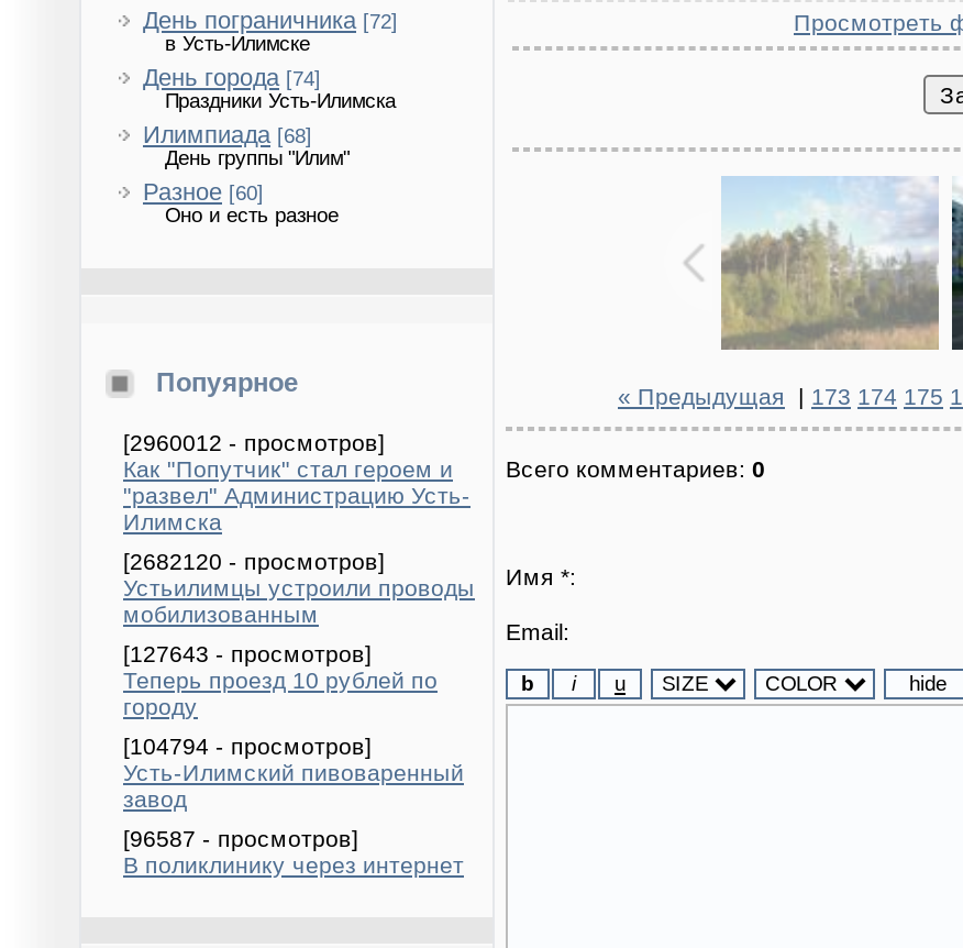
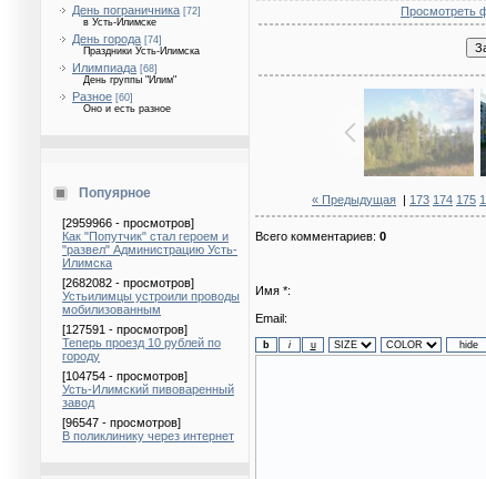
[123,429,385,455] [2960012 - просмотров] -> [62,216,194,230] [2959966 - просмотров]
[123,548,385,574] [2682120 - просмотров] -> [62,276,194,289] [2682082 - просмотров]
[123,640,372,666] [127643 - просмотров] -> [62,323,188,336] [127591 - просмотров]
[123,732,372,759] [104794 - просмотров] -> [62,369,188,383] [104754 - просмотров]
[123,825,358,851] [96587 - просмотров] -> [62,416,181,429] [96547 - просмотров]

